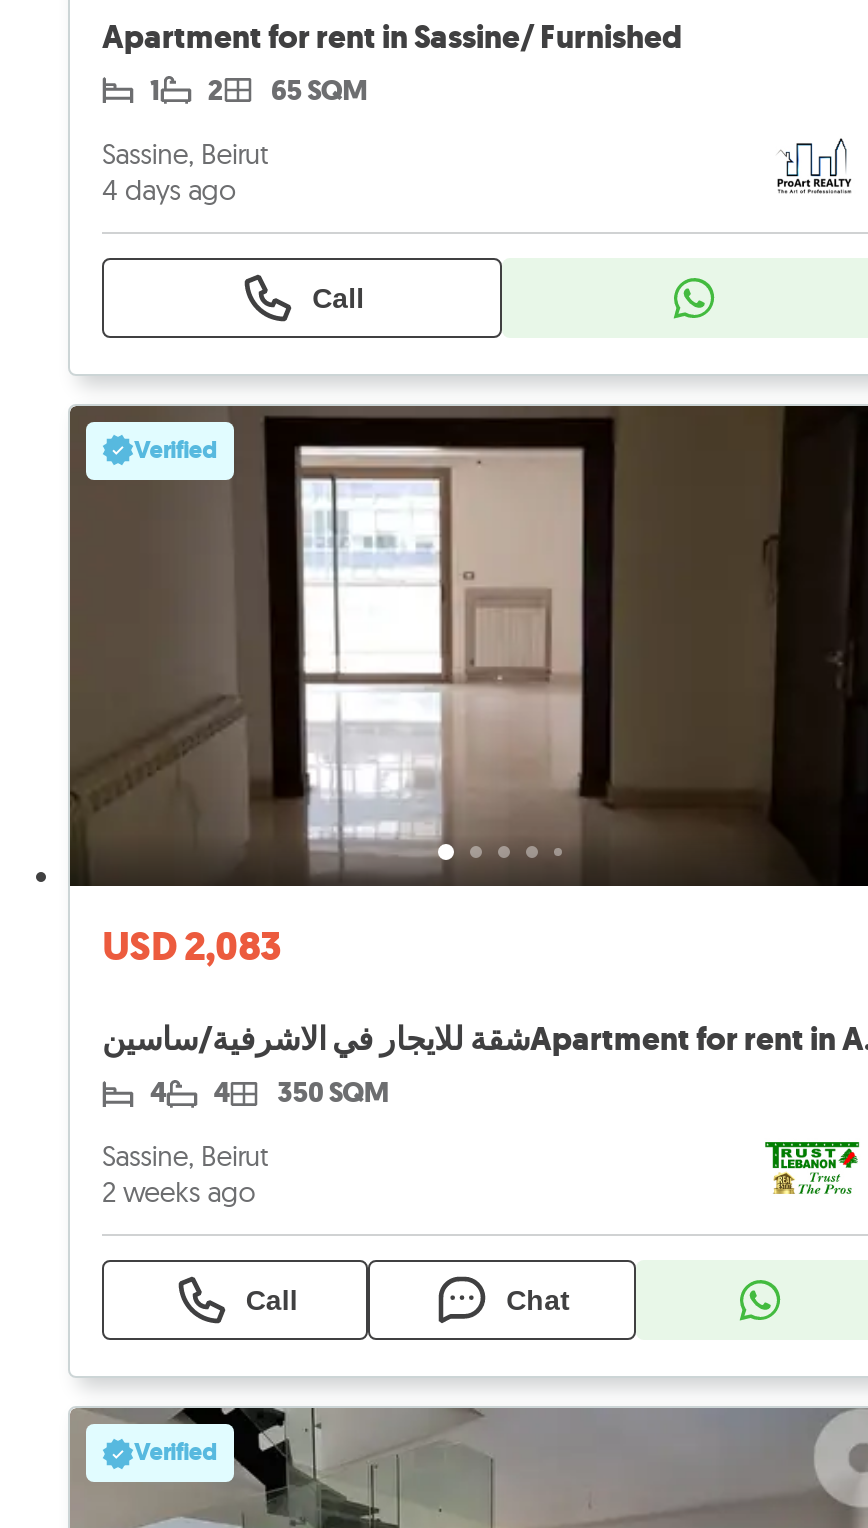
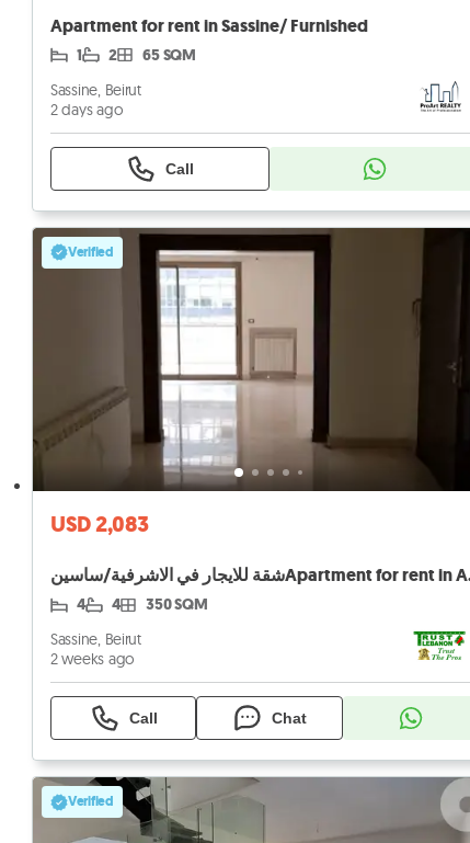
[102,172,237,208] 4 days ago -> [50,100,123,119] 2 days ago

